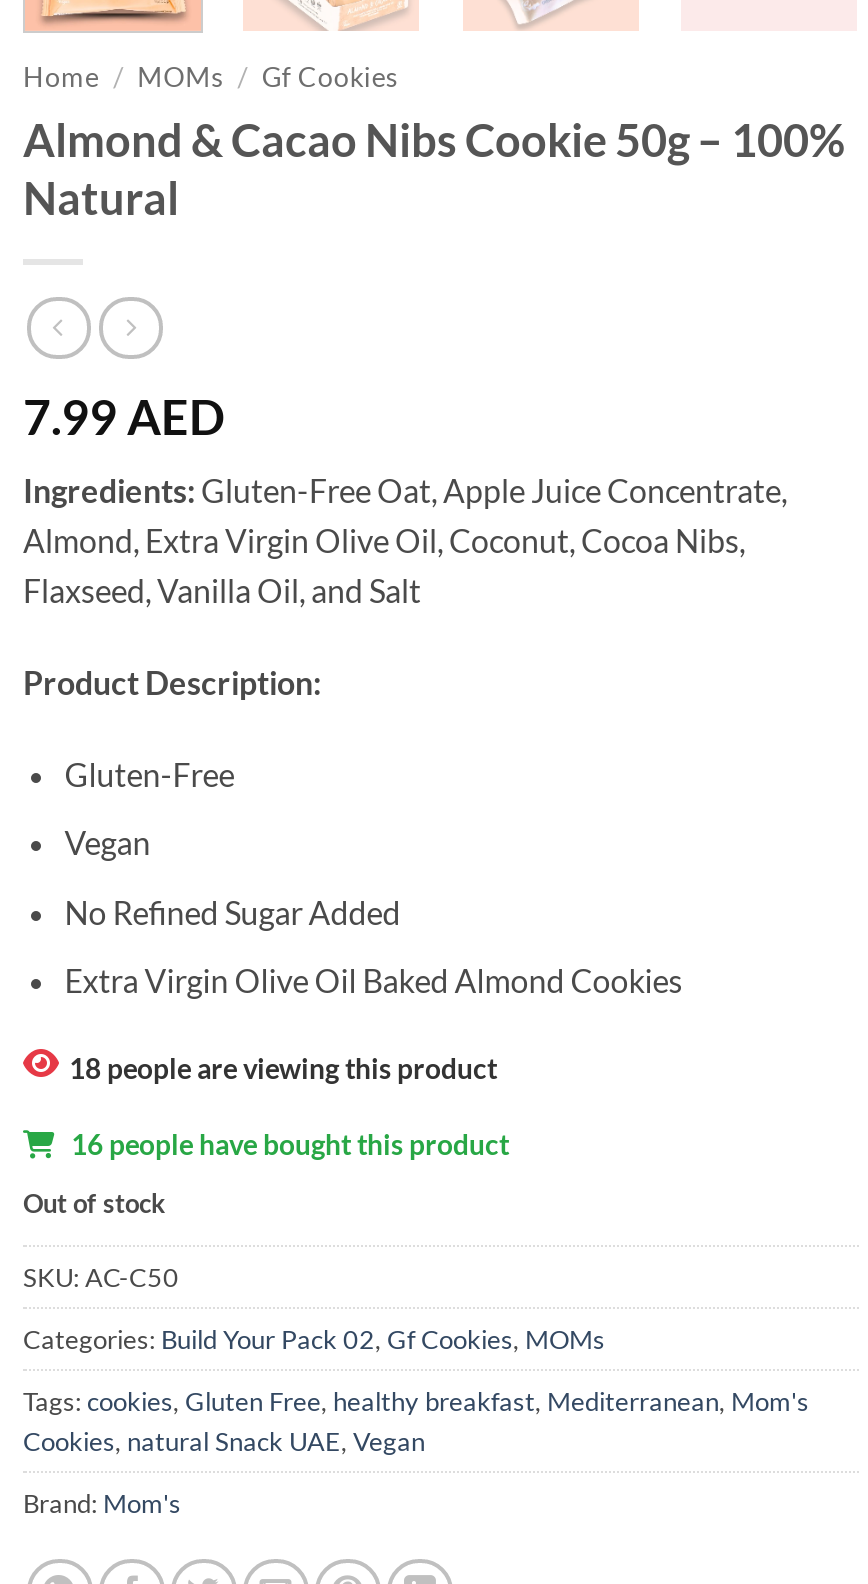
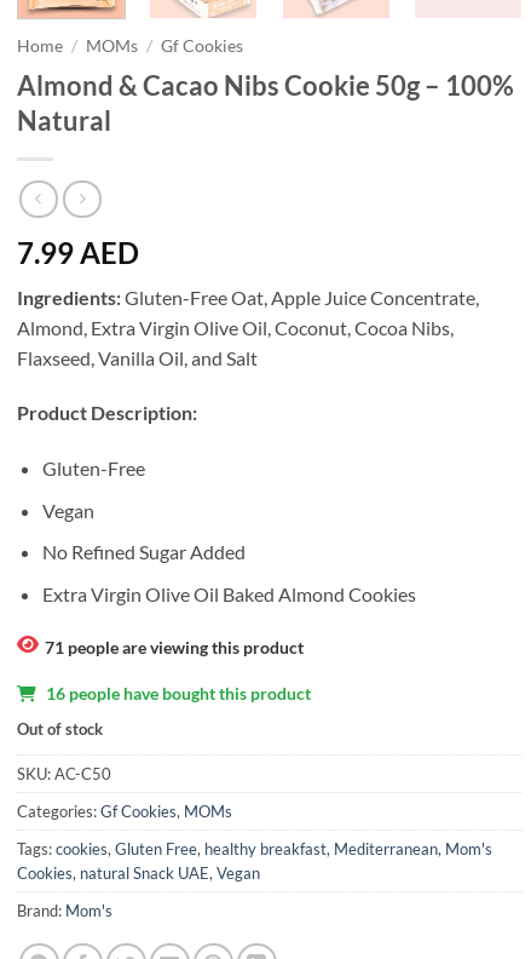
[69,1052,497,1086] 18 people are viewing this product -> [45,637,304,657] 71 people are viewing this product
[23,1323,605,1355] Categories: Build Your Pack 02, Gf Cookies, MOMs -> [17,801,232,820] Categories: Gf Cookies, MOMs

